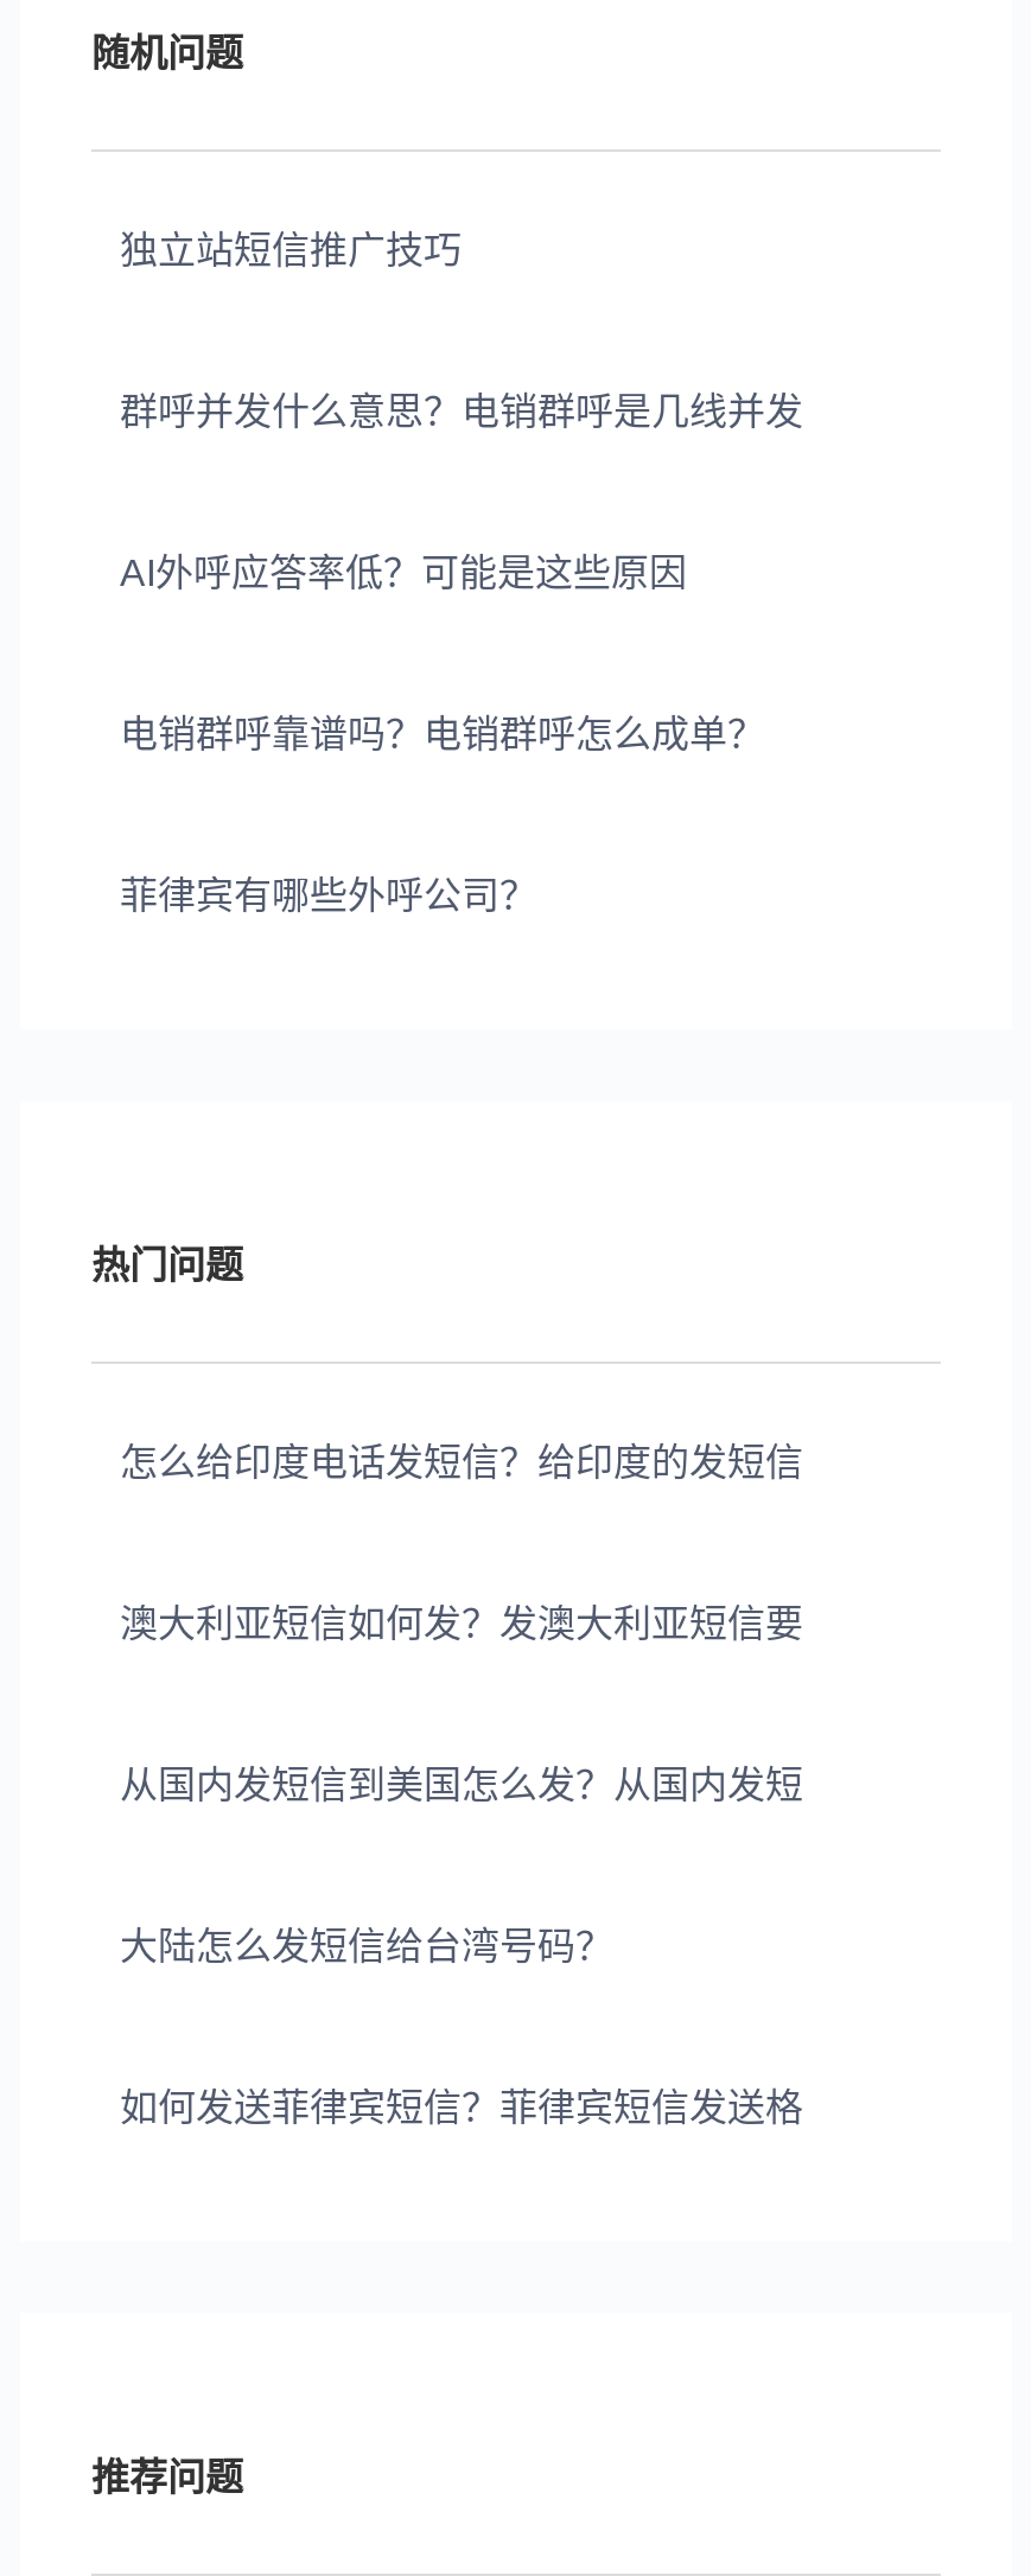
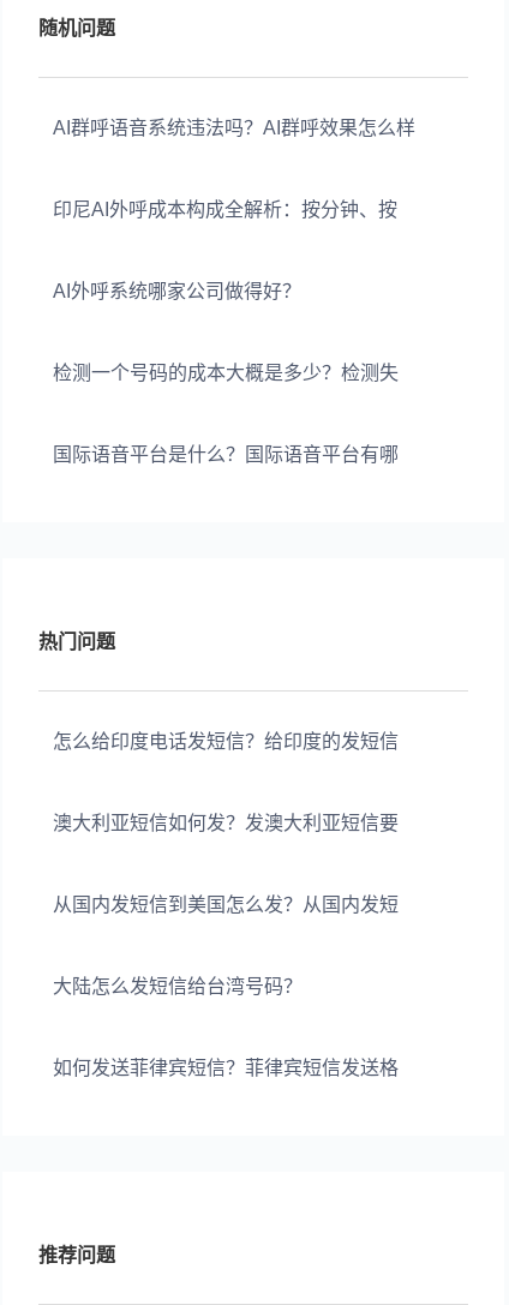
[120,230,462,270] 独立站短信推广技巧 -> [53,118,415,138] AI群呼语音系统违法吗？AI群呼效果怎么样
[120,391,803,432] 群呼并发什么意思？电销群呼是几线并发 -> [53,199,397,220] 印尼AI外呼成本构成全解析：按分钟、按
[120,553,687,593] AI外呼应答率低？可能是这些原因 -> [53,281,301,301] AI外呼系统哪家公司做得好？
[120,714,765,754] 电销群呼靠谱吗？电销群呼怎么成单？ -> [53,363,399,383] 检测一个号码的成本大概是多少？检测失
[120,875,537,916] 菲律宾有哪些外呼公司？ -> [53,444,399,465] 国际语音平台是什么？国际语音平台有哪

